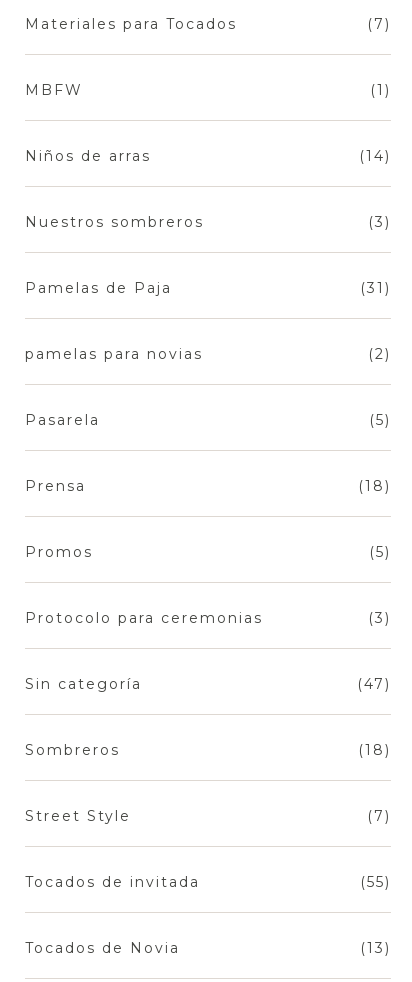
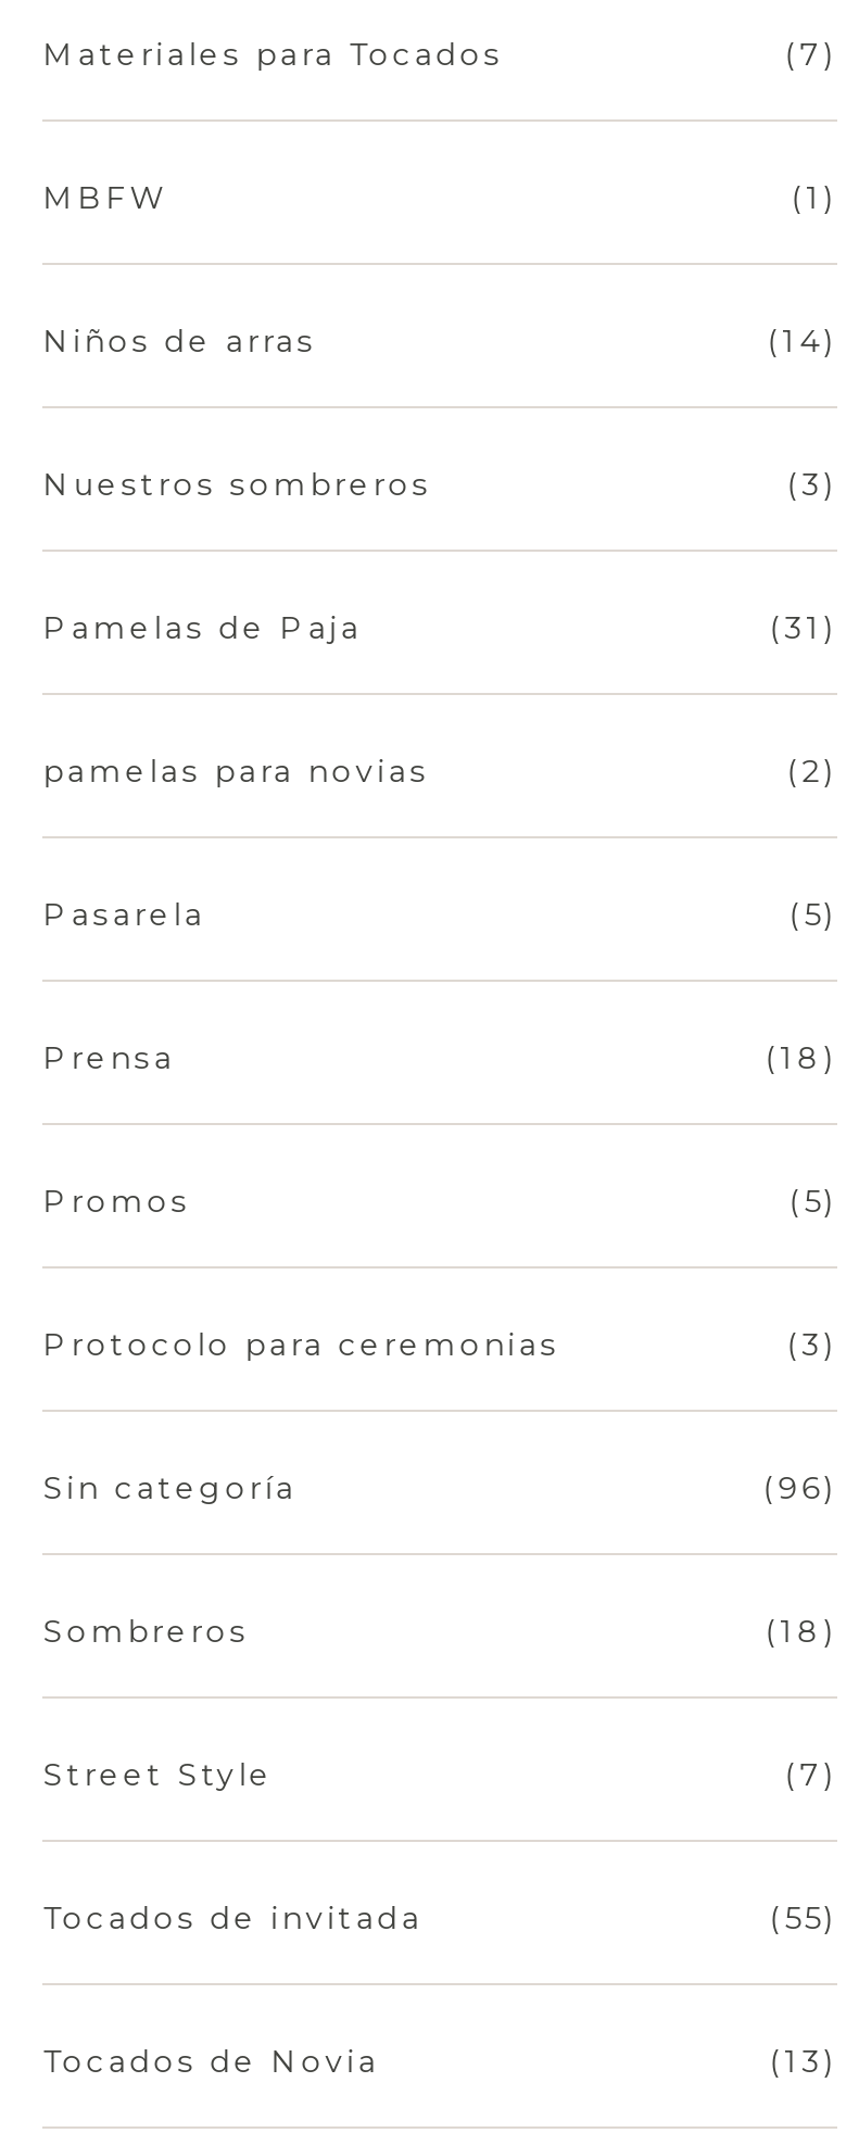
[357,675,391,693] (47) -> [763,1468,837,1507] (96)

